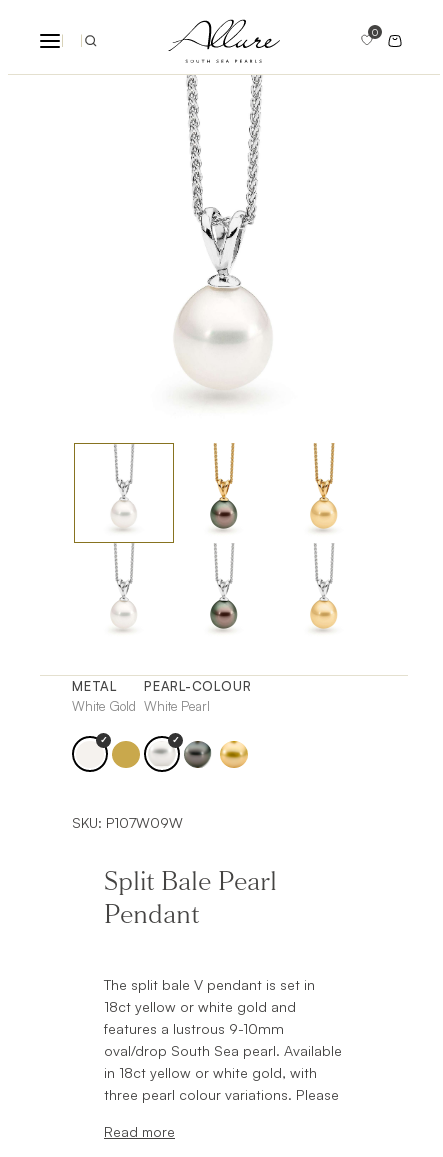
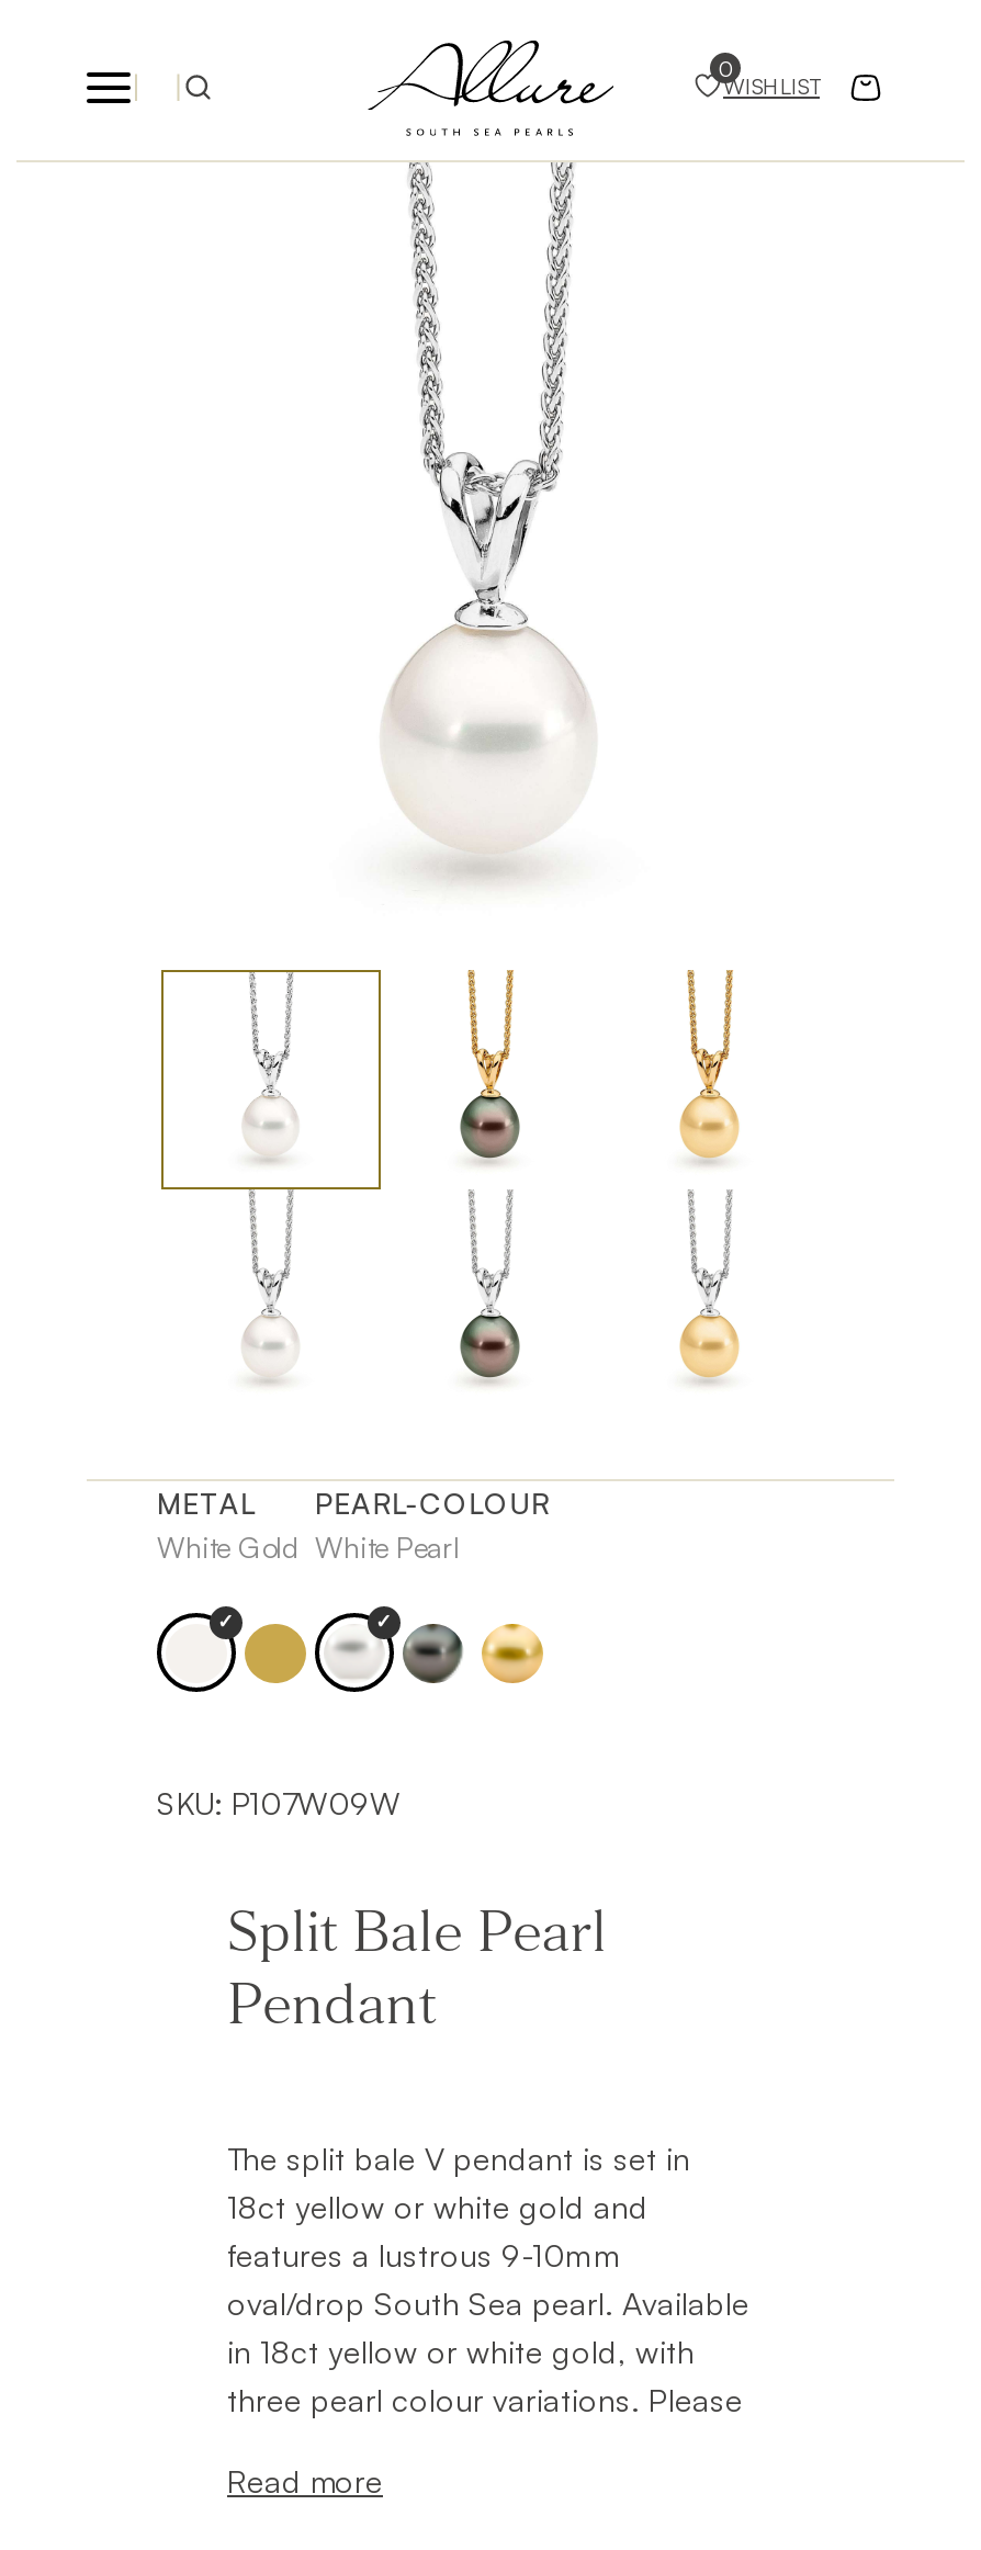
none -> [723,73,820,99] WISHLIST

